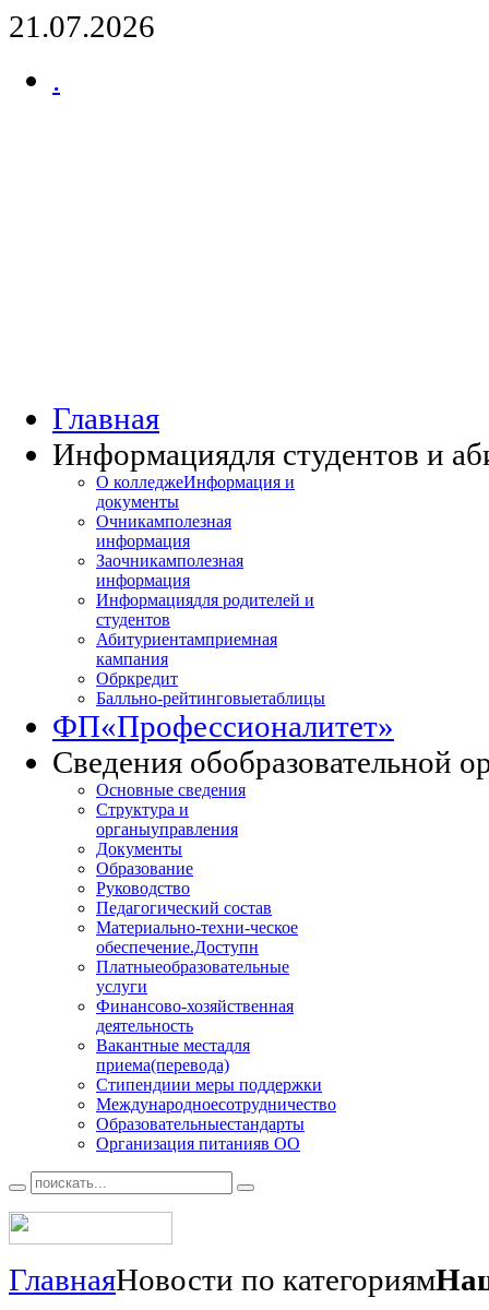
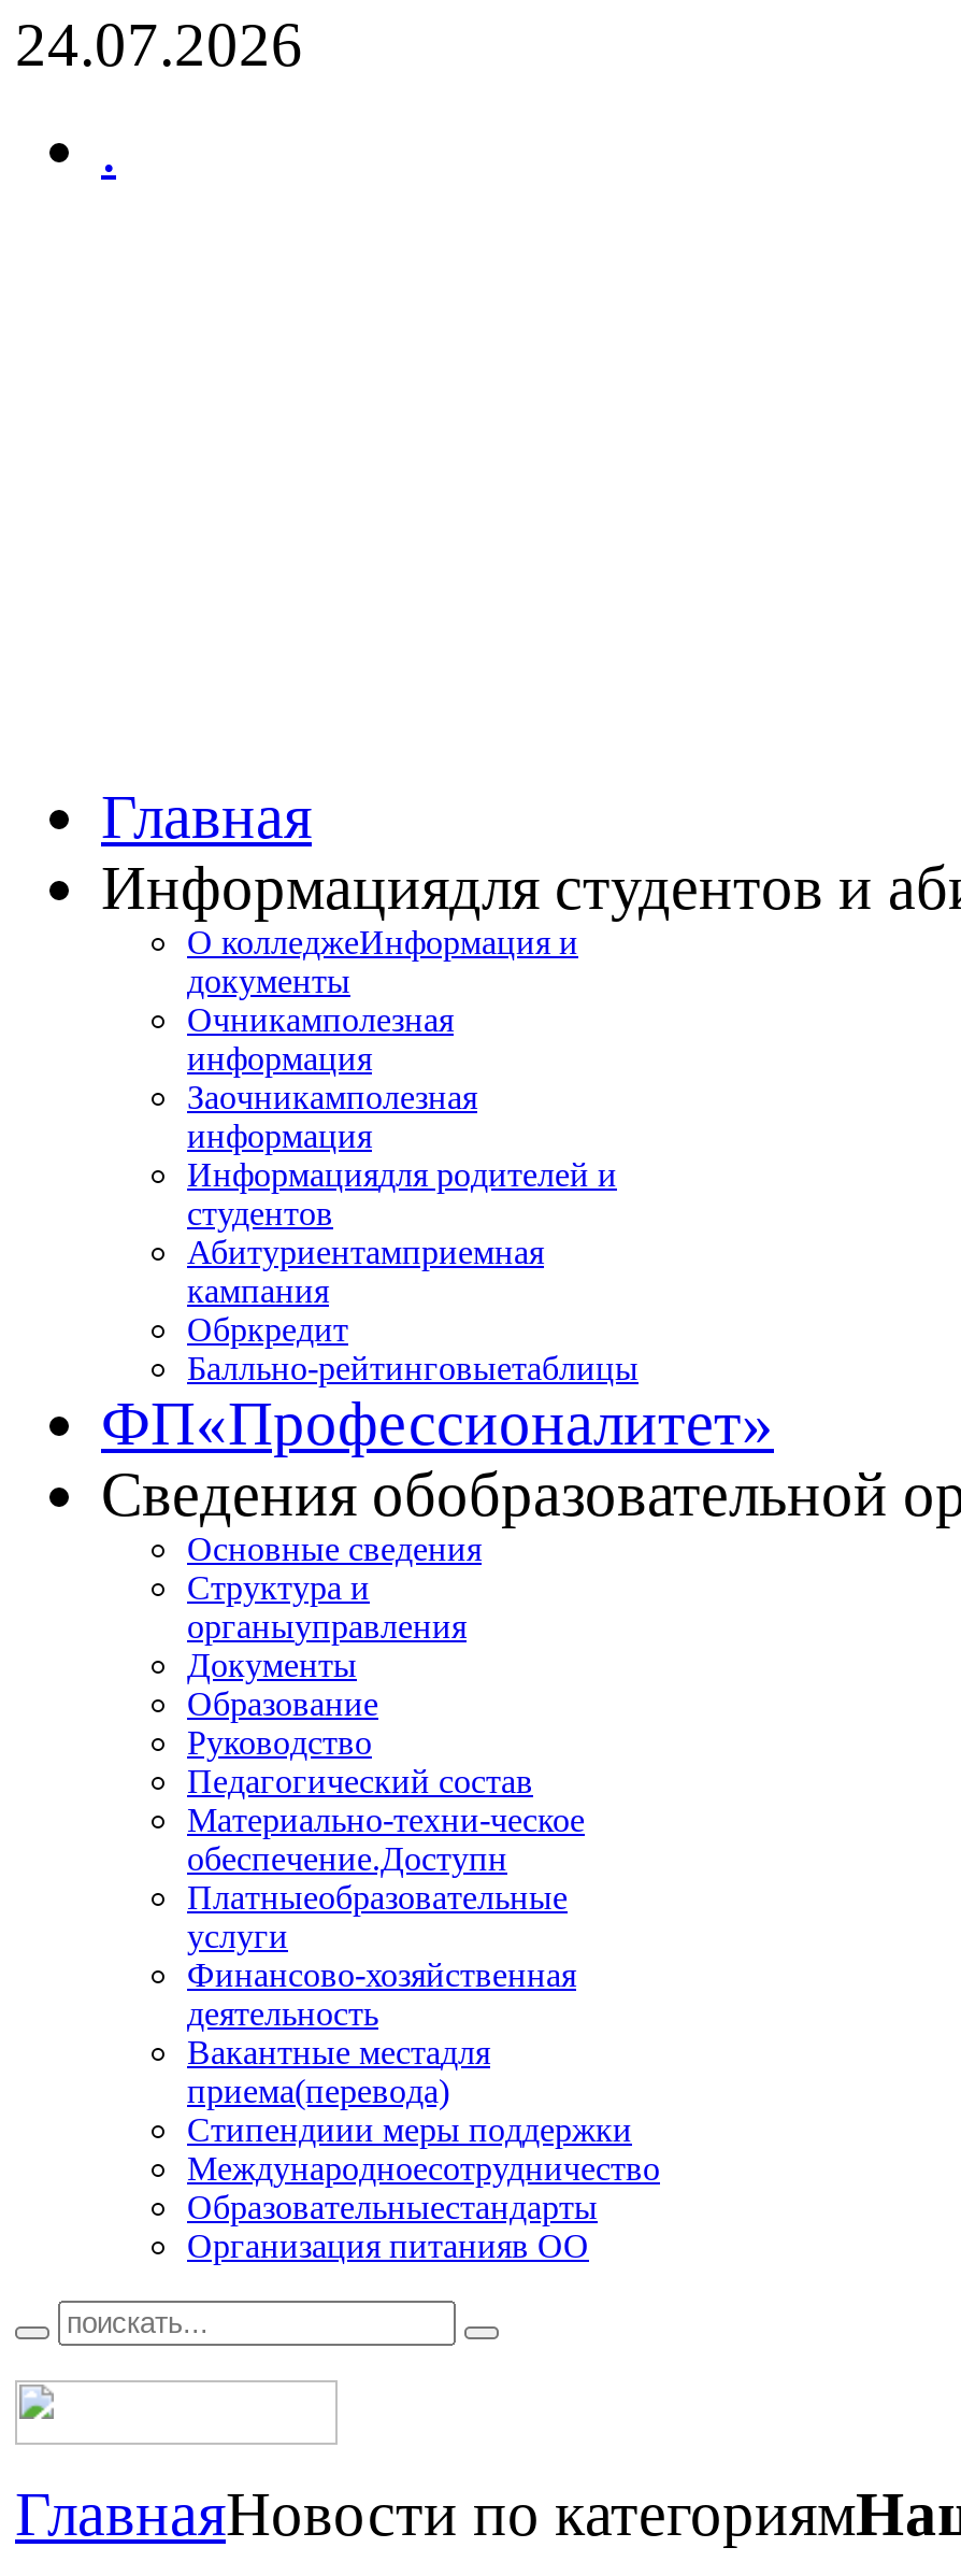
[9,9,155,44] 21.07.2026 -> [15,10,303,79] 24.07.2026

